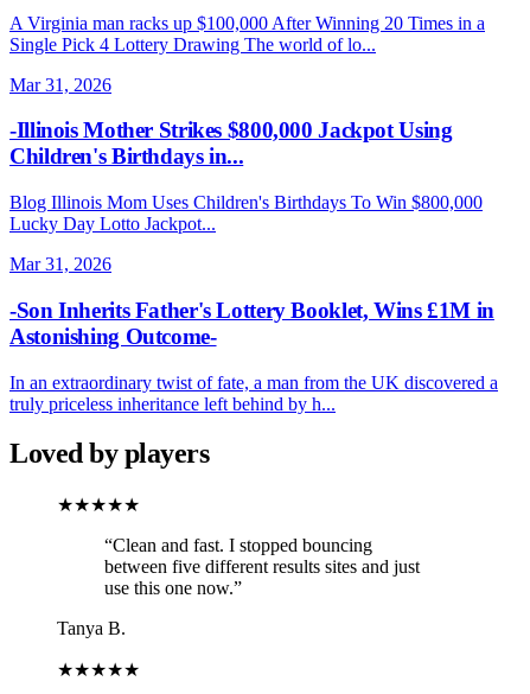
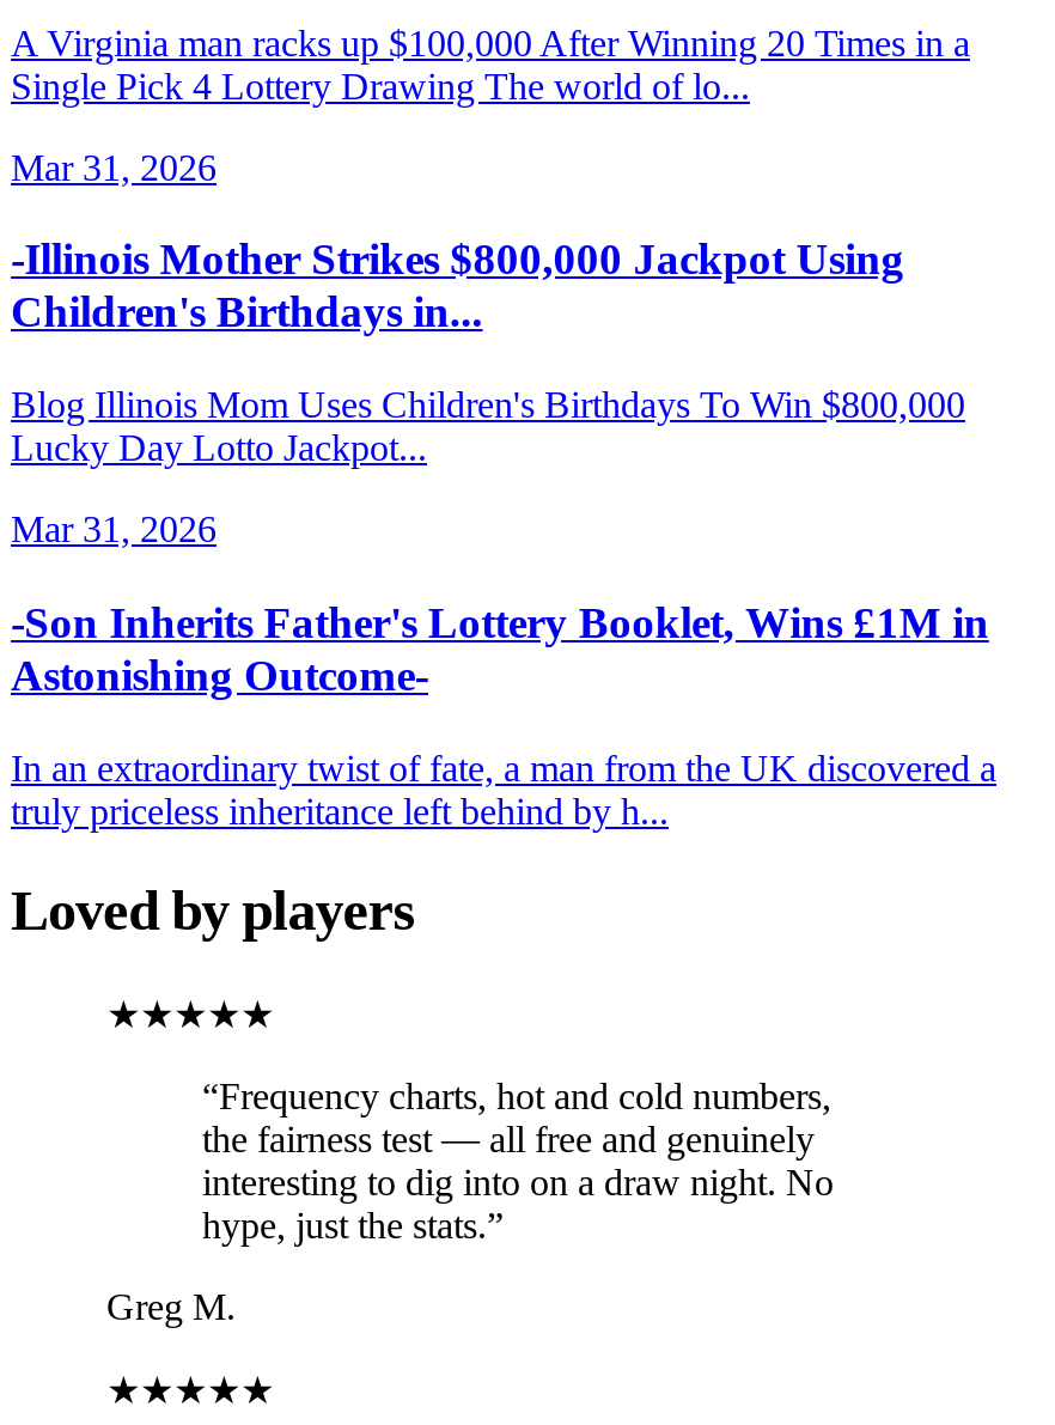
[104,536,420,598] “Clean and fast. I stopped bouncing | between five different results sites and just | use this one now.” -> [202,1077,834,1246] “Frequency charts, hot and cold numbers, | the fairness test — all free and genuinely | interesting to dig into on a draw night. No | hype, just the stats.”
[57,619,126,639] Tanya B. -> [106,1287,236,1328] Greg M.

